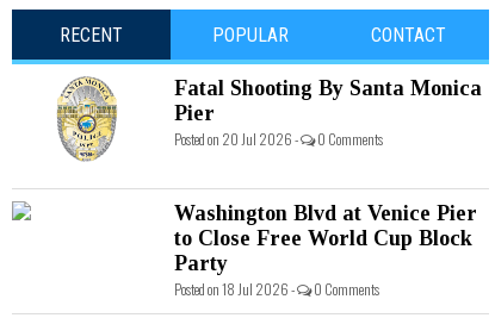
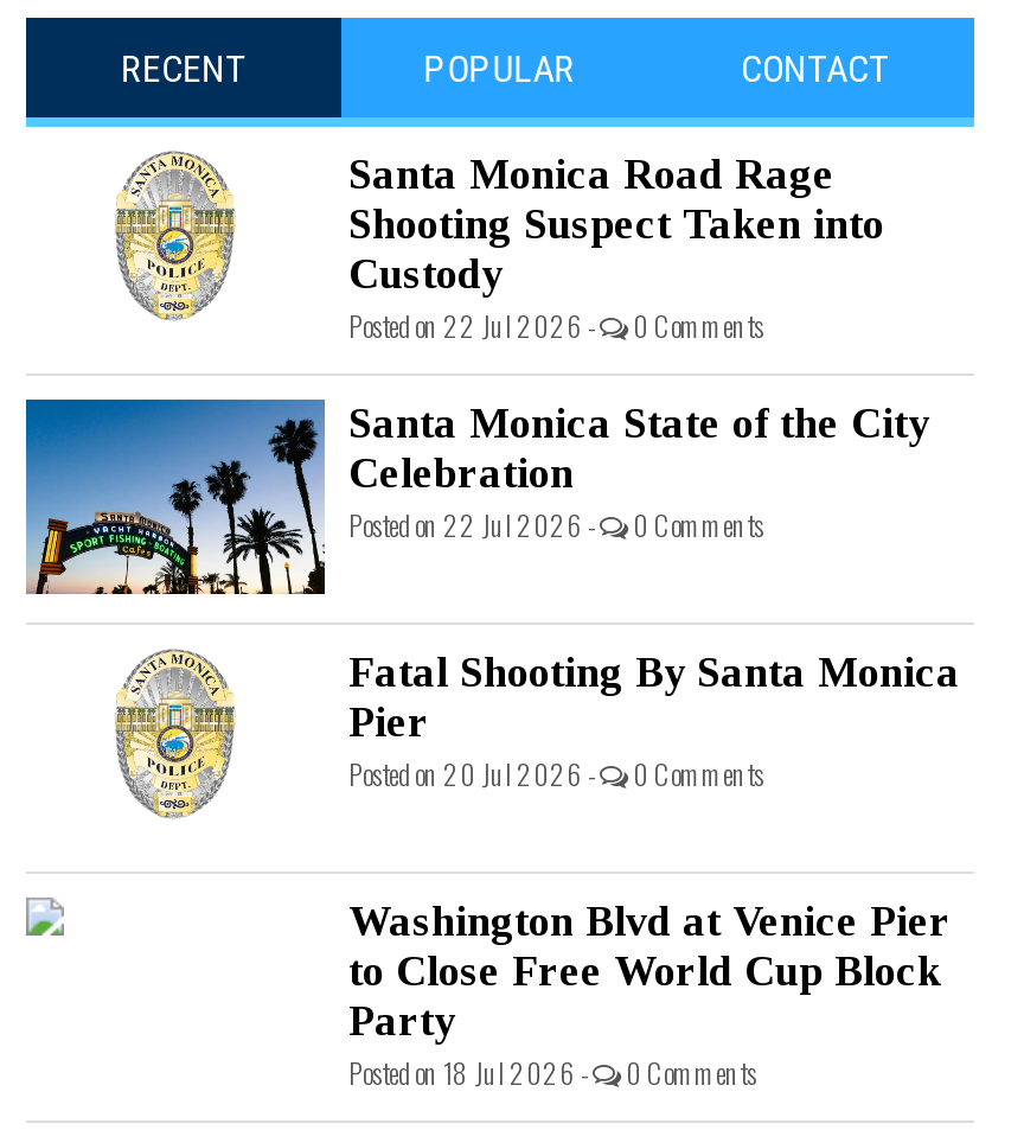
none -> [24,151,929,596] [image] | Santa Monica Road Rage | Shooting Suspect Taken into | Custody | Posted on 22 Jul 2026 - | 0 Comments | Santa Monica State of the City | Celebration | Posted on 22 Jul 2026 - | 0 Comments

